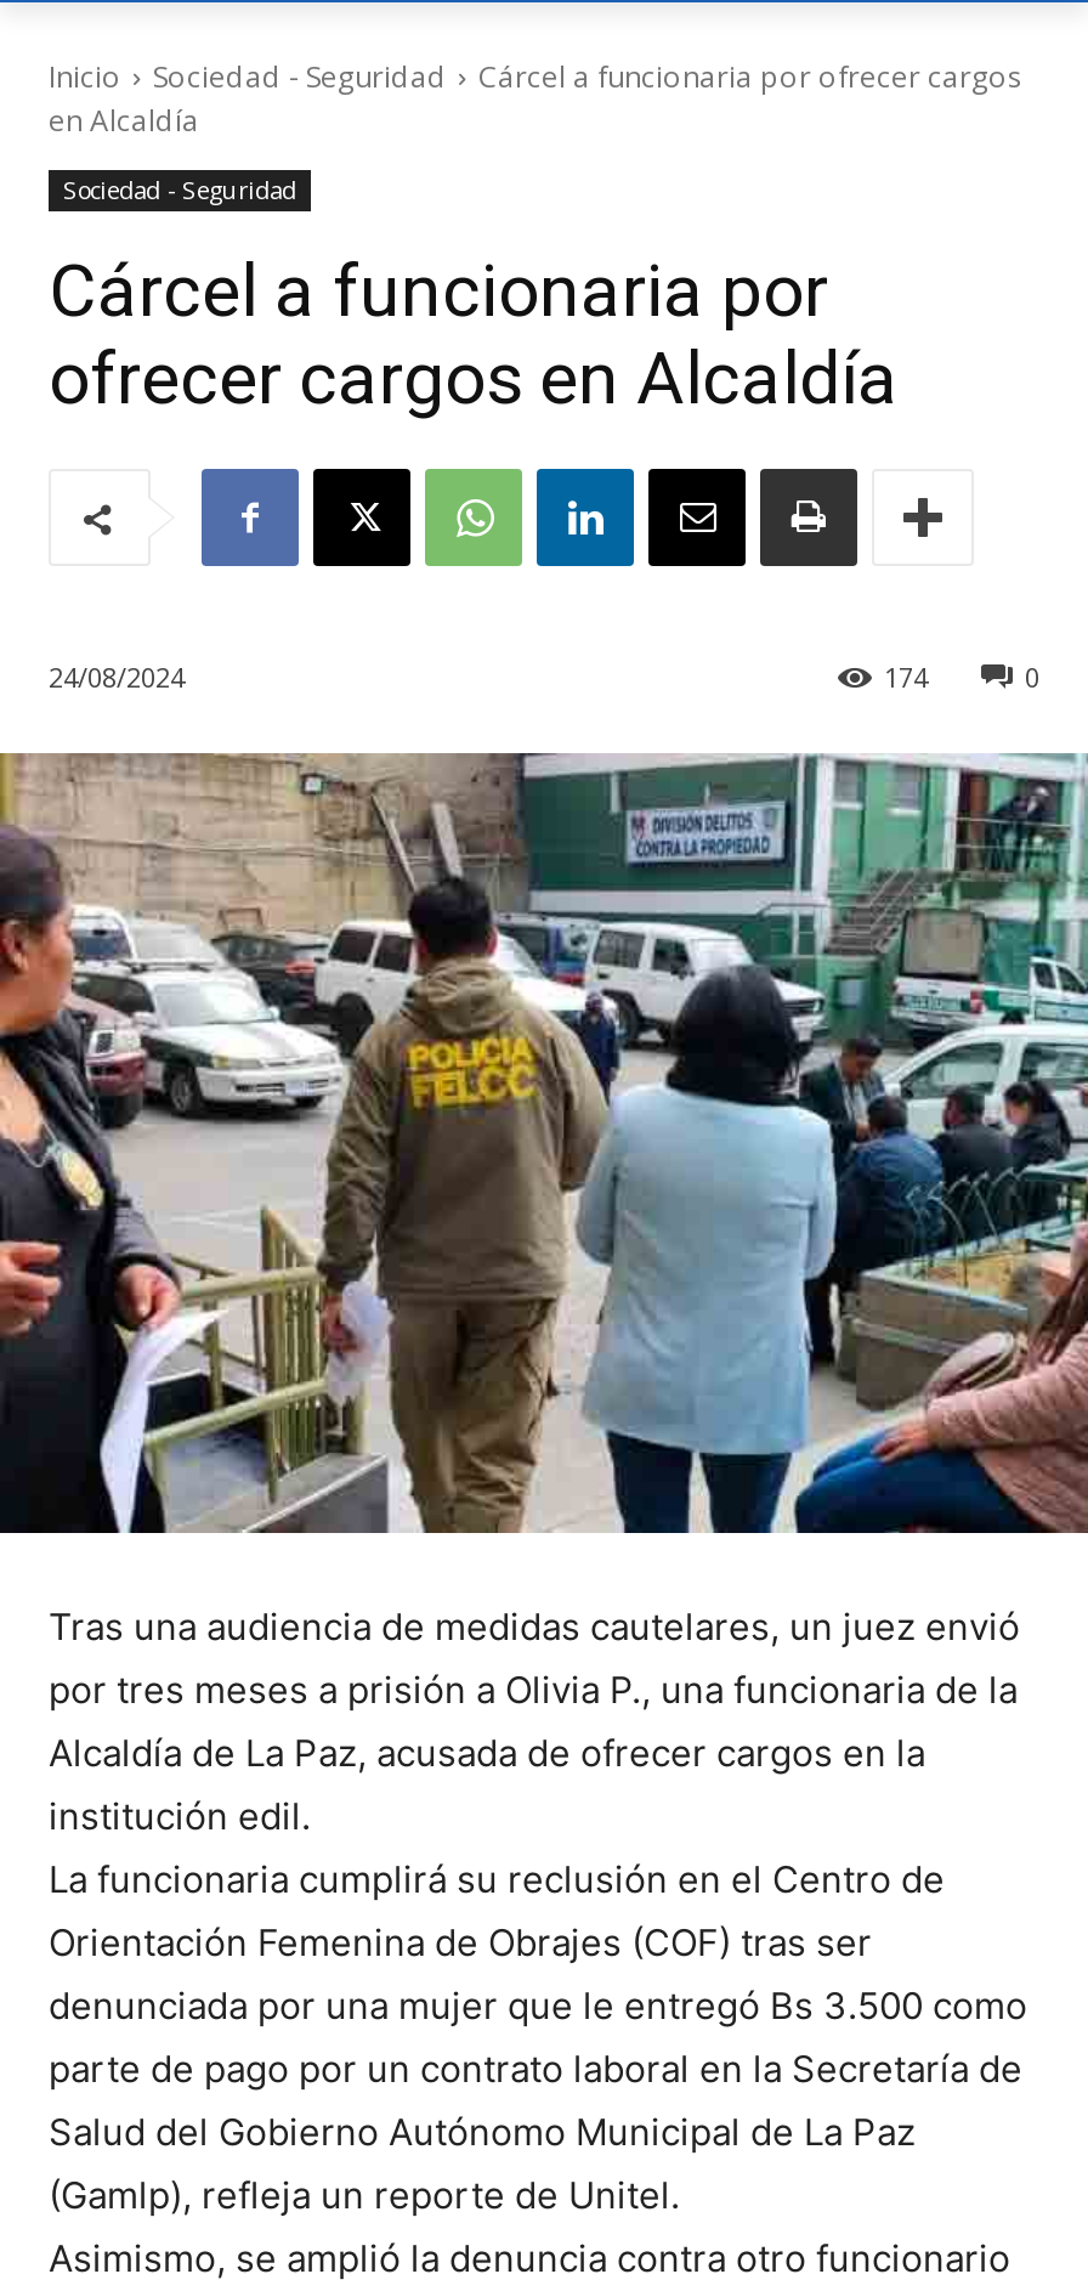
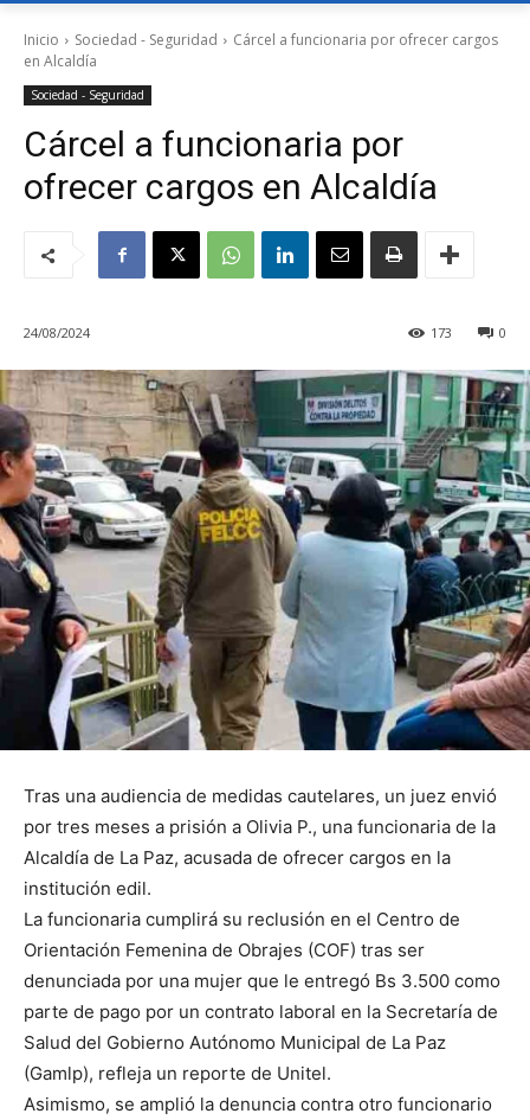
[884,659,928,695] 174 -> [431,324,452,341] 173

